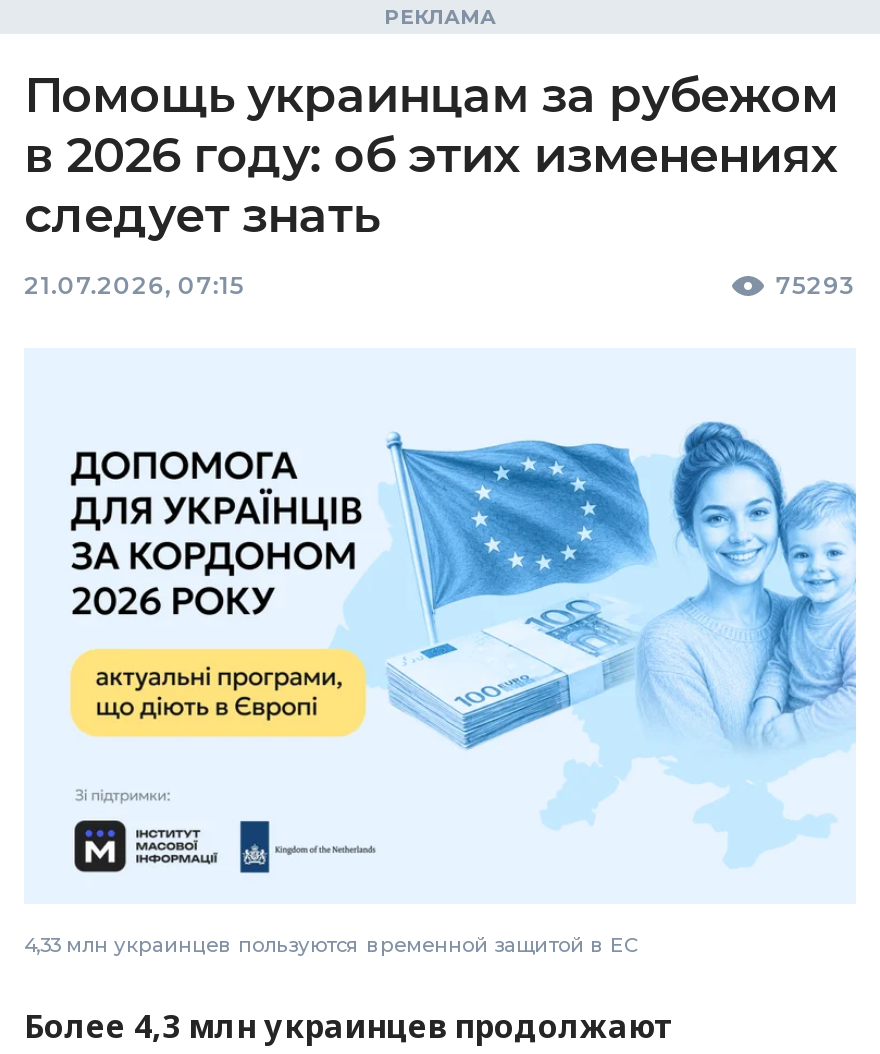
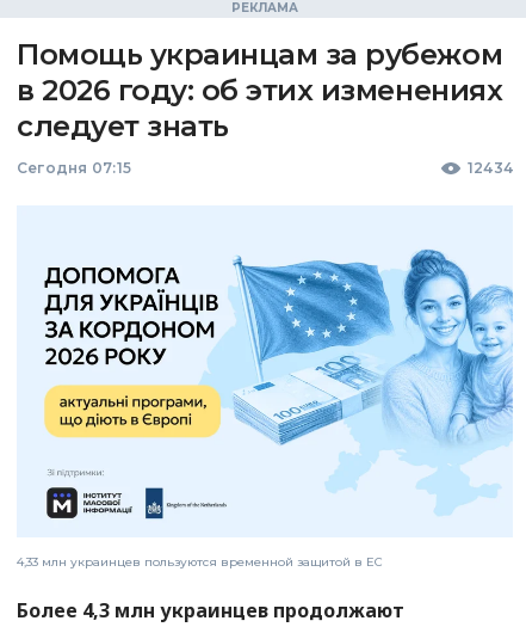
[24,271,856,301] 21.07.2026, 07:15 | 75293 -> [17,159,513,177] Сегодня 07:15 | 12434

